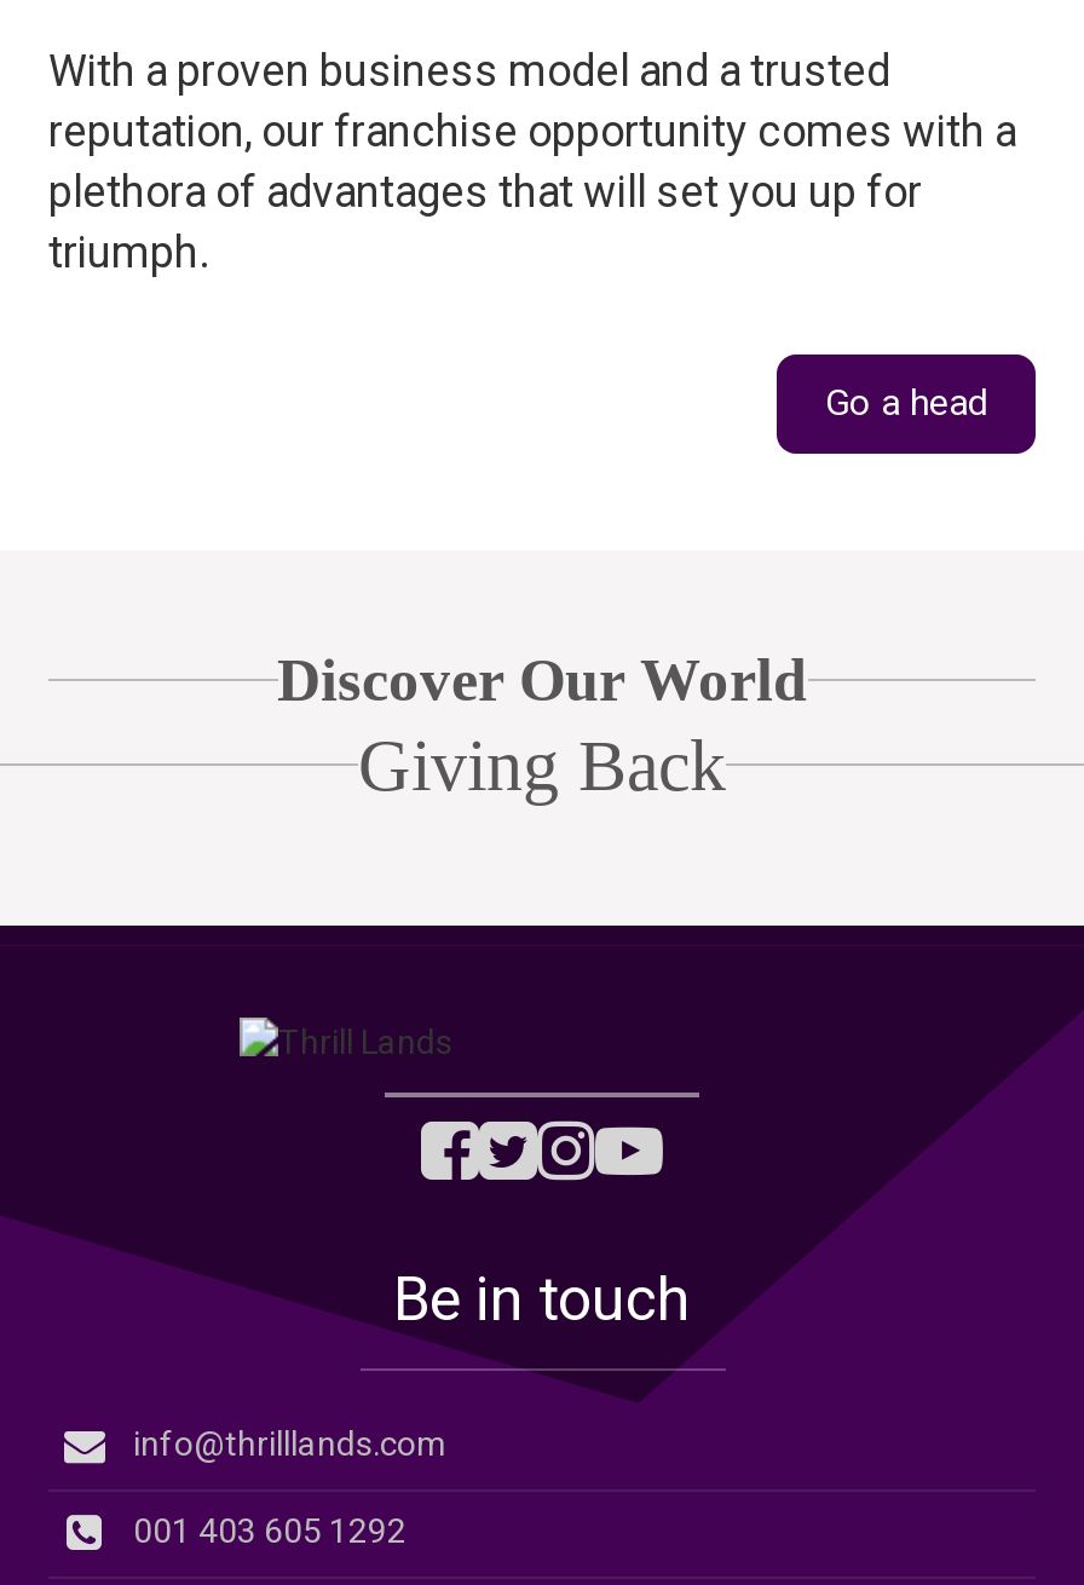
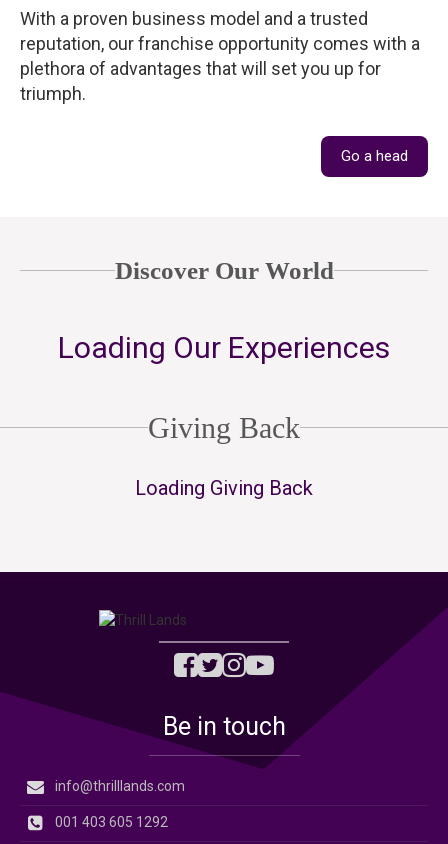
none -> [58,330,390,365] Loading Our Experiences
none -> [135,476,313,500] Loading Giving Back

